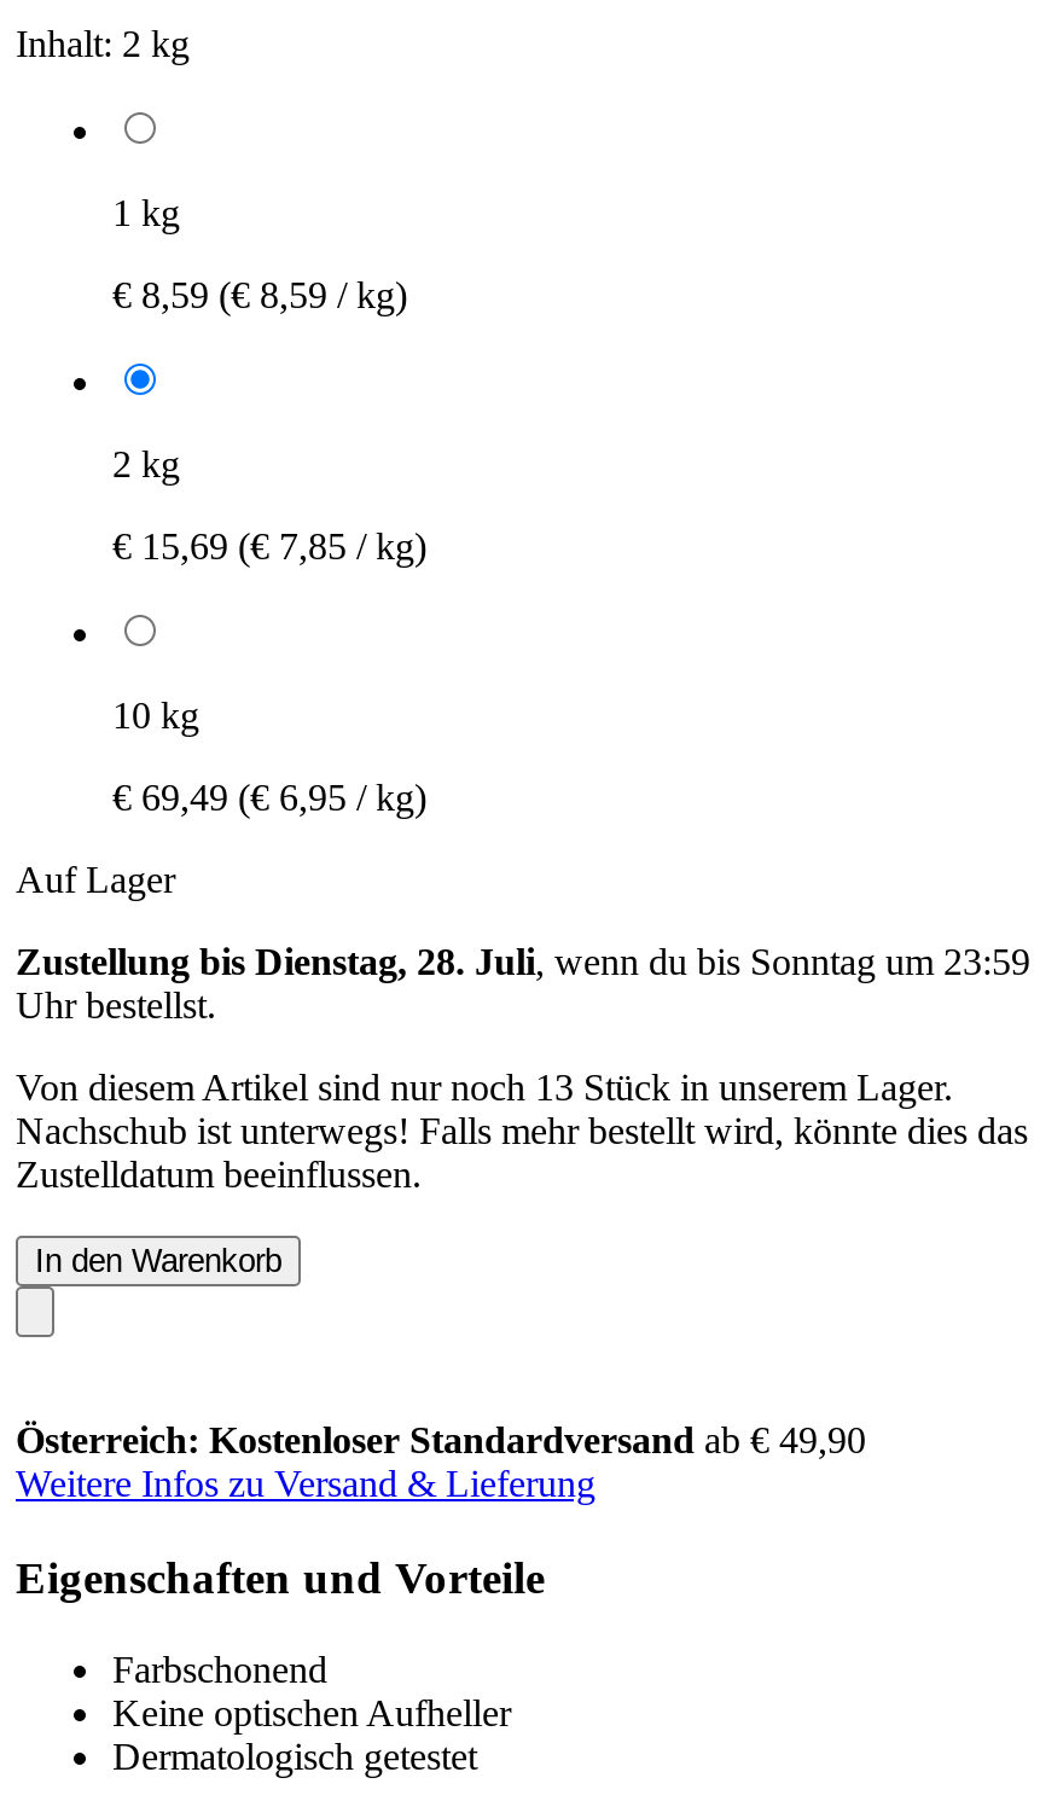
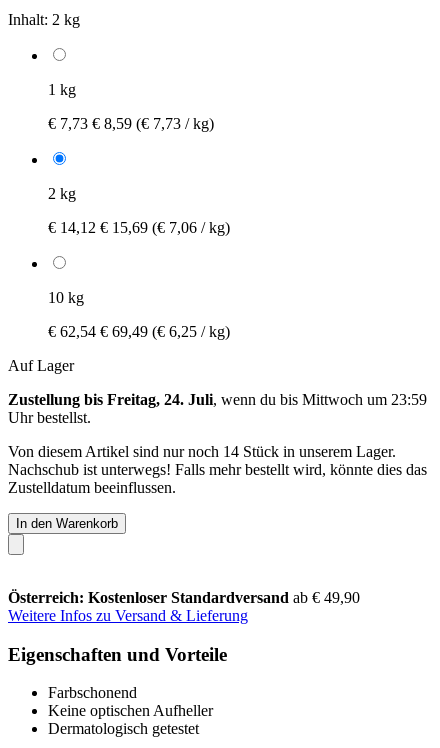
[112,274,407,315] € 8,59 (€ 8,59 / kg) -> [48,115,214,132] € 7,73 € 8,59 (€ 7,73 / kg)
[112,525,426,566] € 15,69 (€ 7,85 / kg) -> [48,219,230,236] € 14,12 € 15,69 (€ 7,06 / kg)
[112,776,426,817] € 69,49 (€ 6,95 / kg) -> [48,323,230,340] € 62,54 € 69,49 (€ 6,25 / kg)
[16,940,1030,982] Zustellung bis Dienstag, 28. Juli, wenn du bis Sonntag um 23:59 -> [8,391,427,408] Zustellung bis Freitag, 24. Juli, wenn du bis Mittwoch um 23:59
[16,1066,953,1107] Von diesem Artikel sind nur noch 13 Stück in unserem Lager. -> [8,443,396,460] Von diesem Artikel sind nur noch 14 Stück in unserem Lager.

